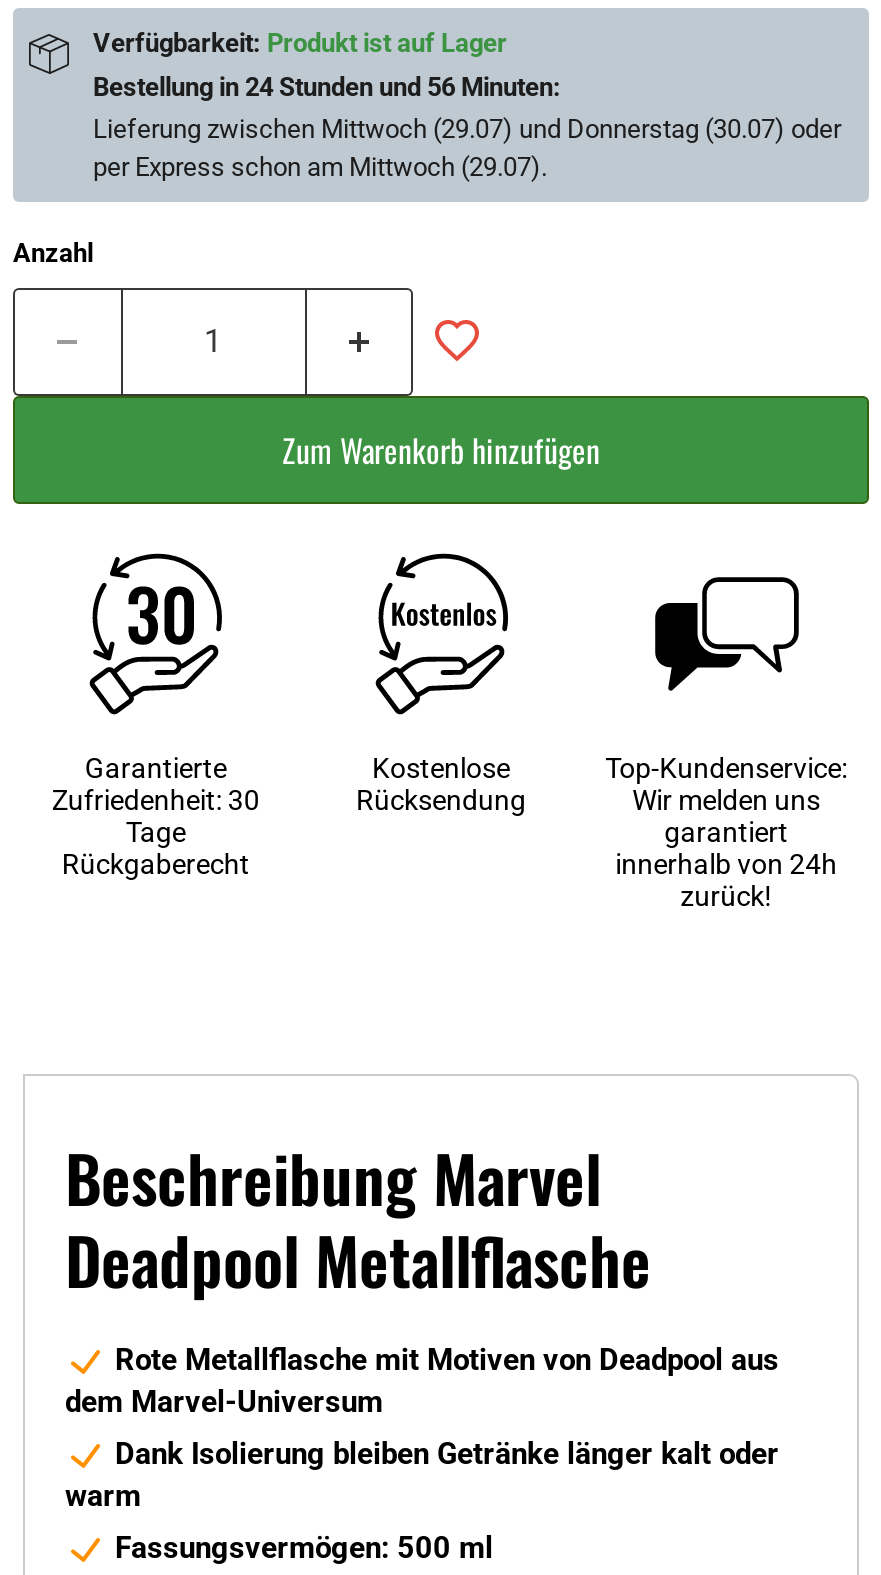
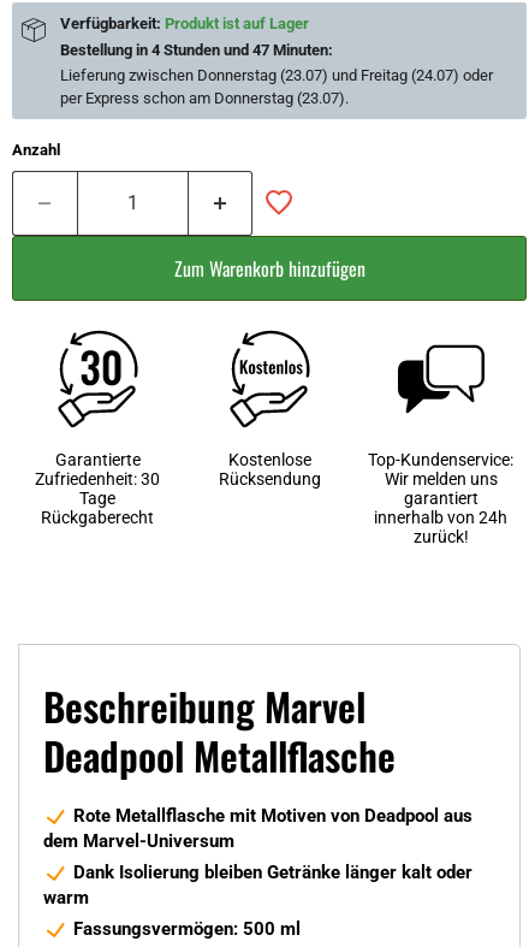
[93,71,561,101] Bestellung in 24 Stunden und 56 Minuten: -> [60,40,333,58] Bestellung in 4 Stunden und 47 Minuten:
[93,113,841,143] Lieferung zwischen Mittwoch (29.07) und Donnerstag (30.07) oder -> [60,66,493,84] Lieferung zwischen Donnerstag (23.07) und Freitag (24.07) oder
[93,151,547,181] per Express schon am Mittwoch (29.07). -> [60,88,349,106] per Express schon am Donnerstag (23.07).

